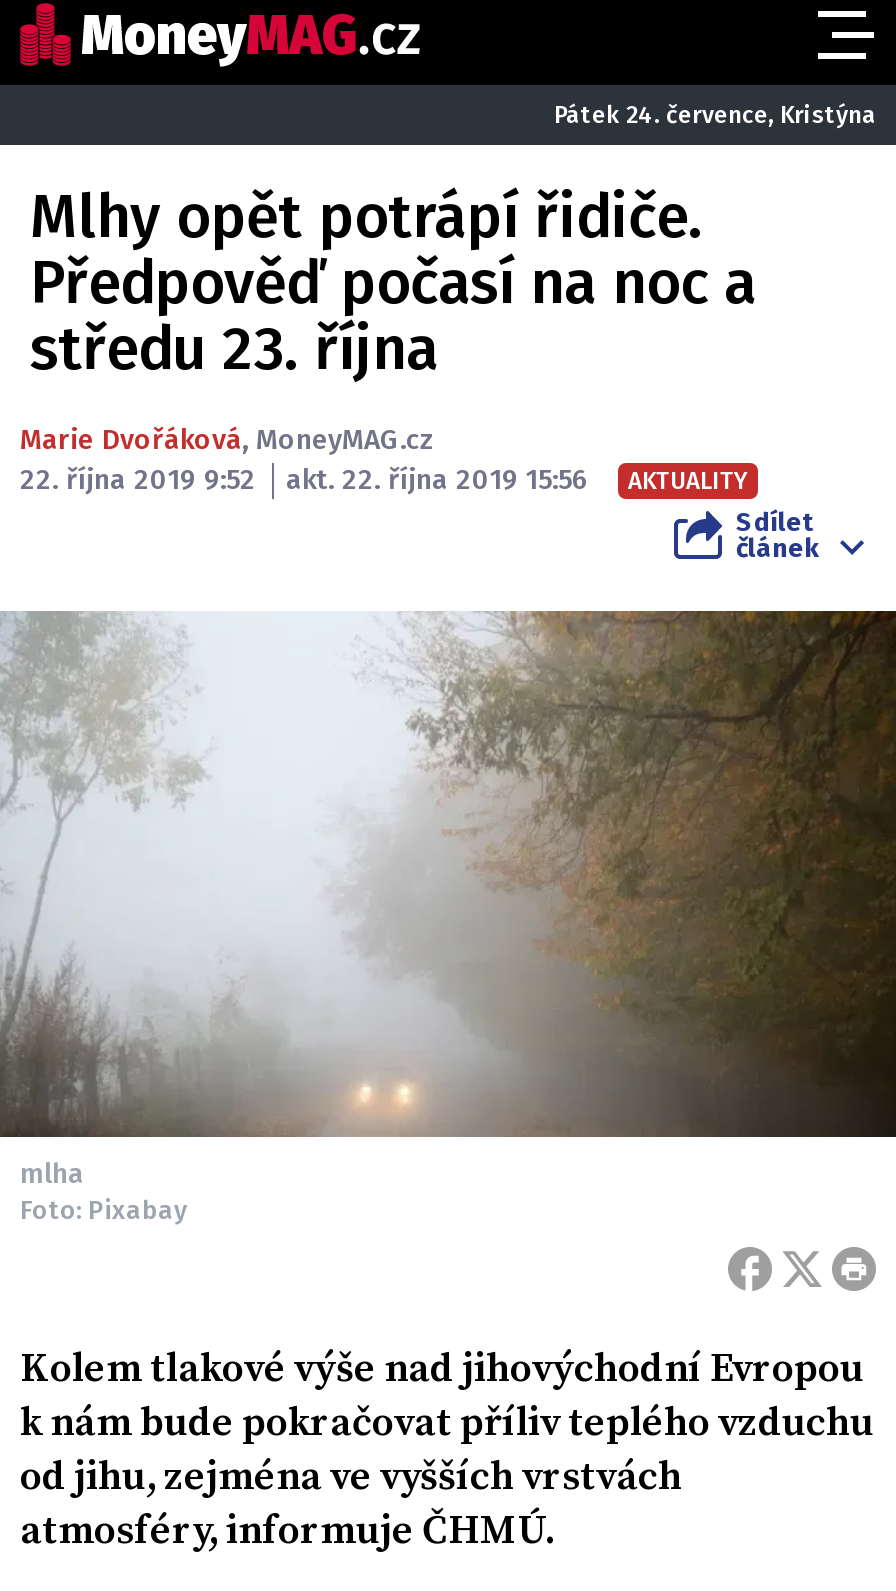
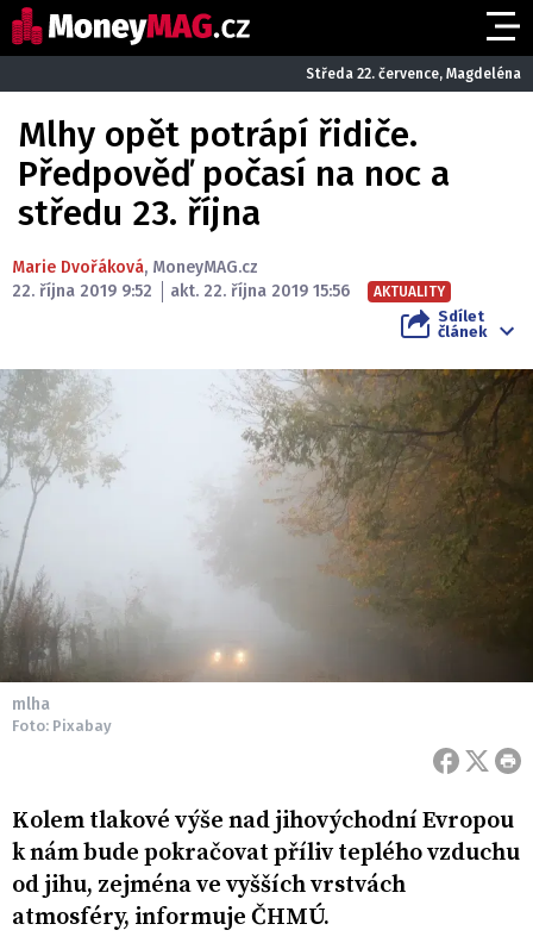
[554,100,876,128] Pátek 24. července, Kristýna -> [306,65,521,82] Středa 22. července, Magdeléna

